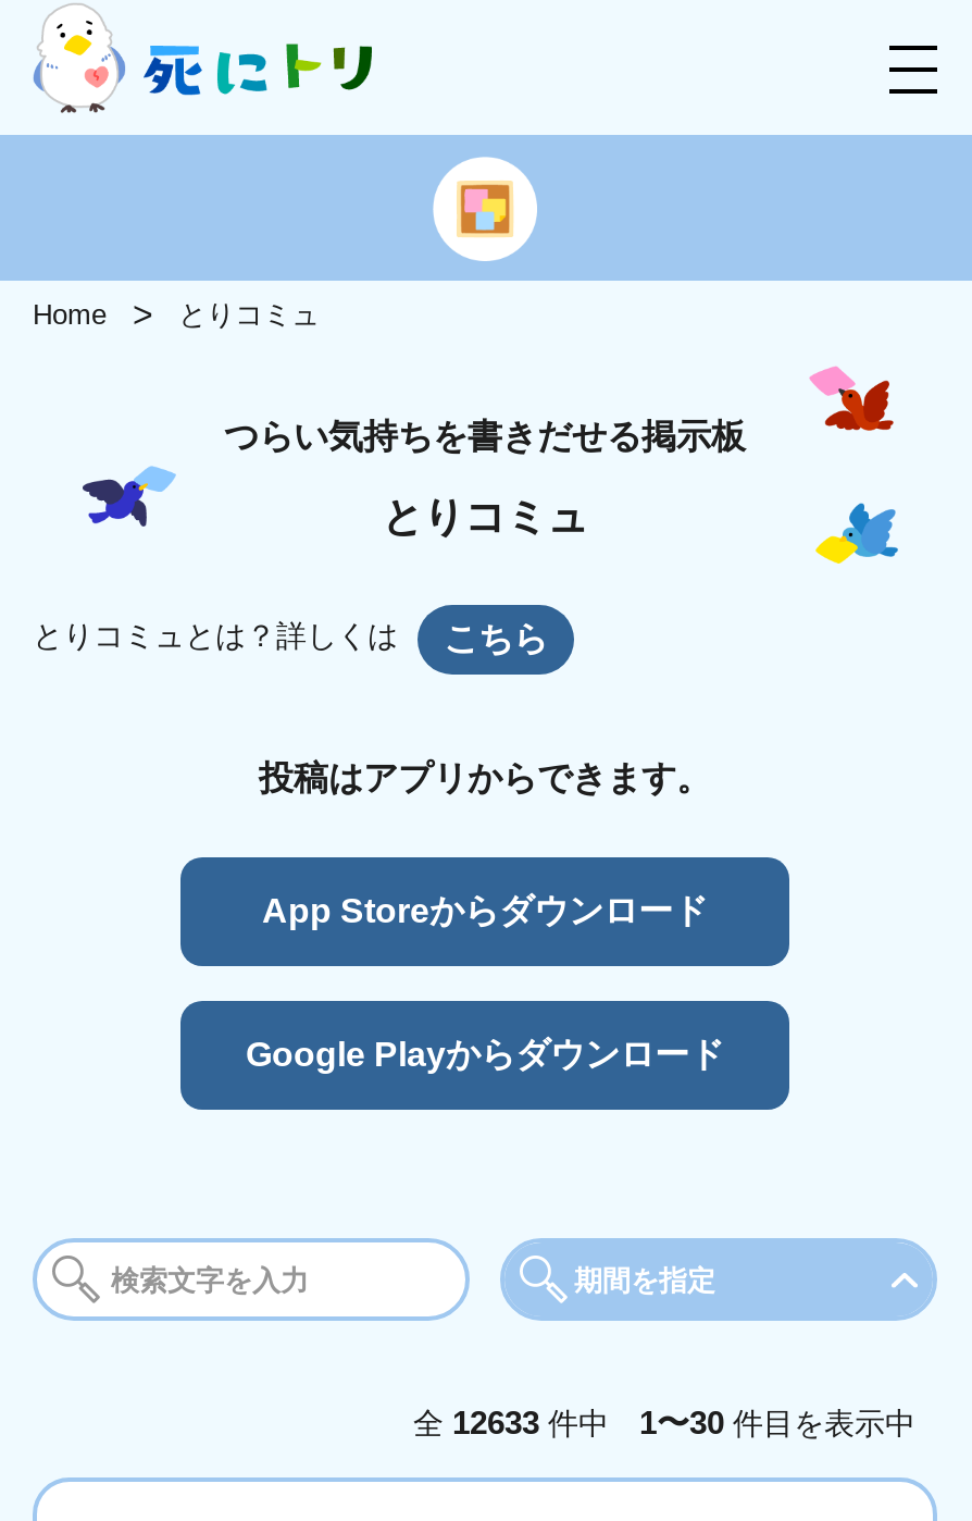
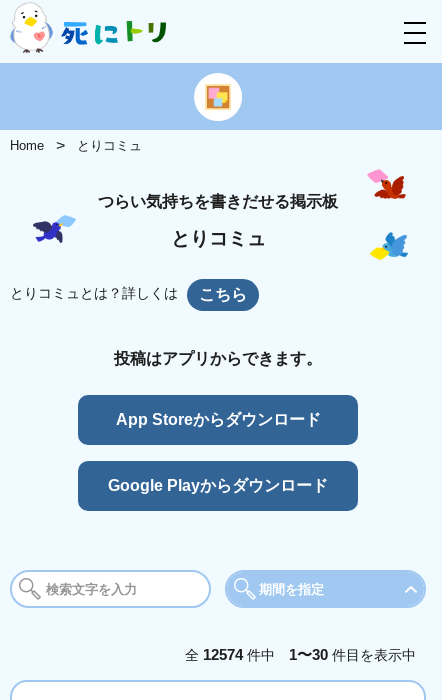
[413,1404,915,1441] 全12633件中 1〜30件目を表示中 -> [185,646,416,663] 全12574件中 1〜30件目を表示中

